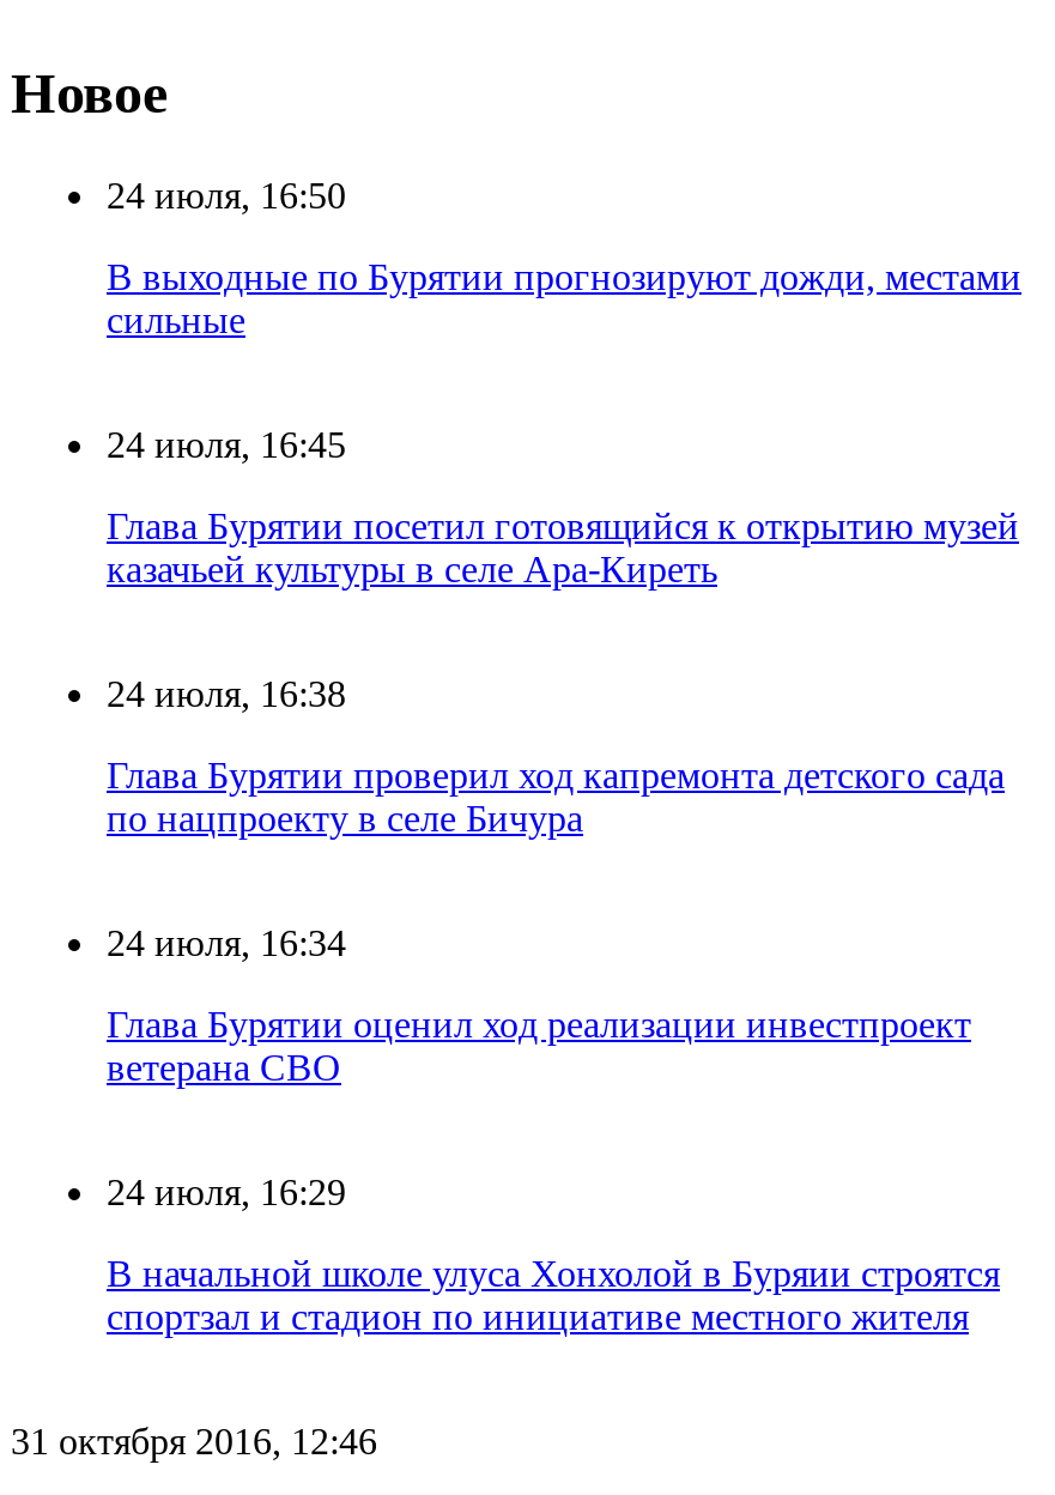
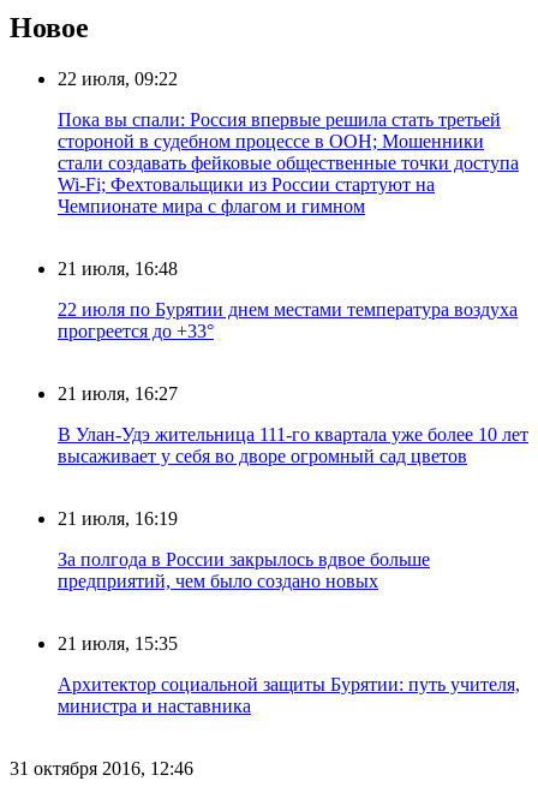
[107,175,346,216] 24 июля, 16:50 -> [58,69,178,89] 22 июля, 09:22
[107,257,1021,341] В выходные по Бурятии прогнозируют дожди, местами | сильные -> [58,110,519,217] Пока вы спали: Россия впервые решила стать третьей | стороной в судебном процессе в ООН; Мошенники | стали создавать фейковые общественные точки доступа | Wi-Fi; Фехтовальщики из России стартуют на | Чемпионате мира с флагом и гимном
[107,425,346,465] 24 июля, 16:45 -> [58,259,178,279] 21 июля, 16:48
[107,506,1019,590] Глава Бурятии посетил готовящийся к открытию музей | казачьей культуры в селе Ара-Киреть -> [58,299,518,341] 22 июля по Бурятии днем местами температура воздуха | прогреется до +33°
[107,674,346,714] 24 июля, 16:38 -> [58,384,178,404] 21 июля, 16:27
[107,755,1005,839] Глава Бурятии проверил ход капремонта детского сада | по нацпроекту в селе Бичура -> [58,424,528,466] В Улан-Удэ жительница 111-го квартала уже более 10 лет | высаживает у себя во дворе огромный сад цветов
[107,923,346,964] 24 июля, 16:34 -> [58,508,178,529] 21 июля, 16:19
[107,1004,971,1088] Глава Бурятии оценил ход реализации инвестпроект | ветерана СВО -> [58,549,430,591] За полгода в России закрылось вдвое больше | предприятий, чем было создано новых
[107,1172,346,1213] 24 июля, 16:29 -> [58,633,178,654] 21 июля, 15:35
[107,1254,1000,1337] В начальной школе улуса Хонхолой в Буряии строятся | спортзал и стадион по инициативе местного жителя -> [58,674,520,716] Архитектор социальной защиты Бурятии: путь учителя, | министра и наставника

